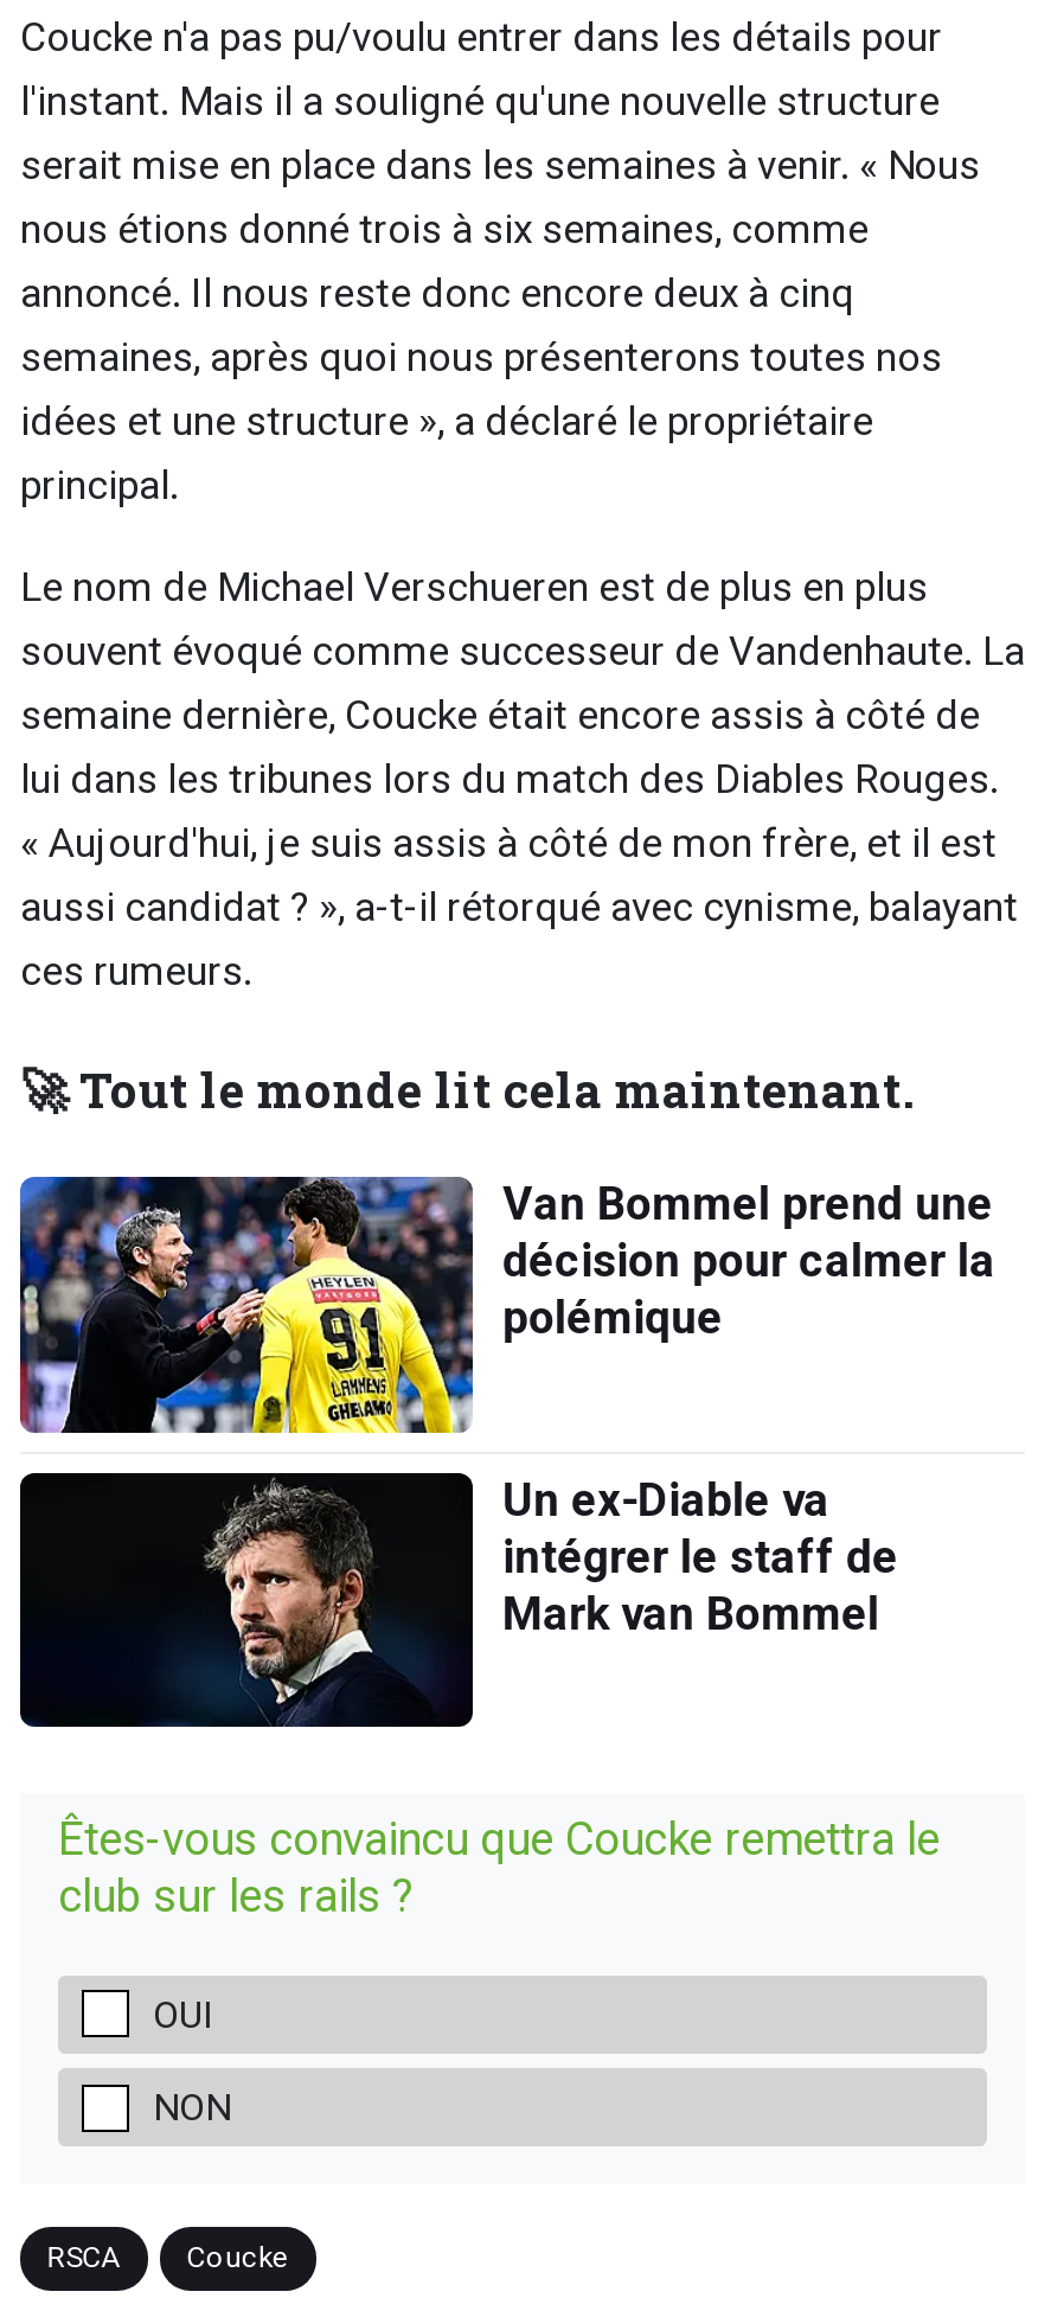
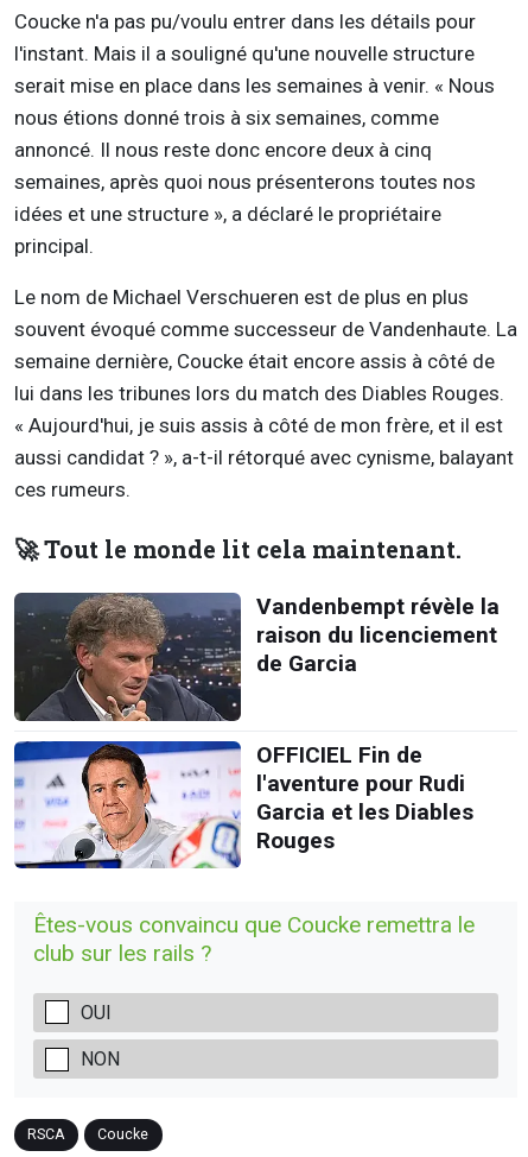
[18,1174,996,1435] [image] | Van Bommel prend une | décision pour calmer la | polémique -> [13,592,499,722] [image] | Vandenbempt révèle la | raison du licenciement | de Garcia
[18,1471,898,1729] [image] | Un ex-Diable va | intégrer le staff de | Mark van Bommel -> [13,740,473,870] [image] | OFFICIEL Fin de | l'aventure pour Rudi | Garcia et les Diables | Rouges

